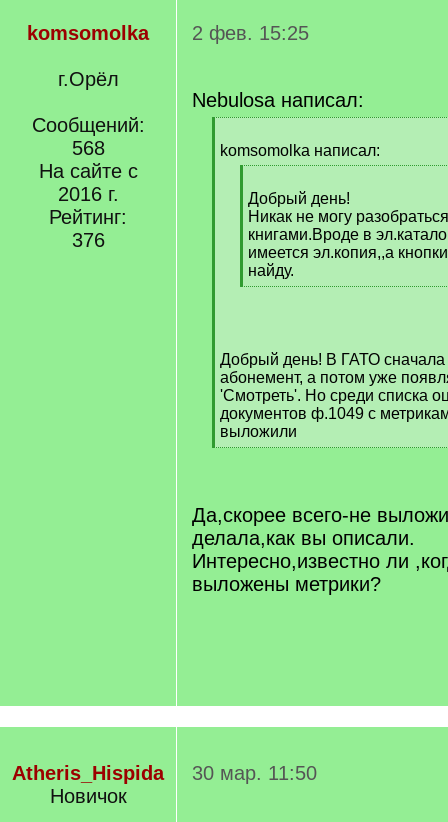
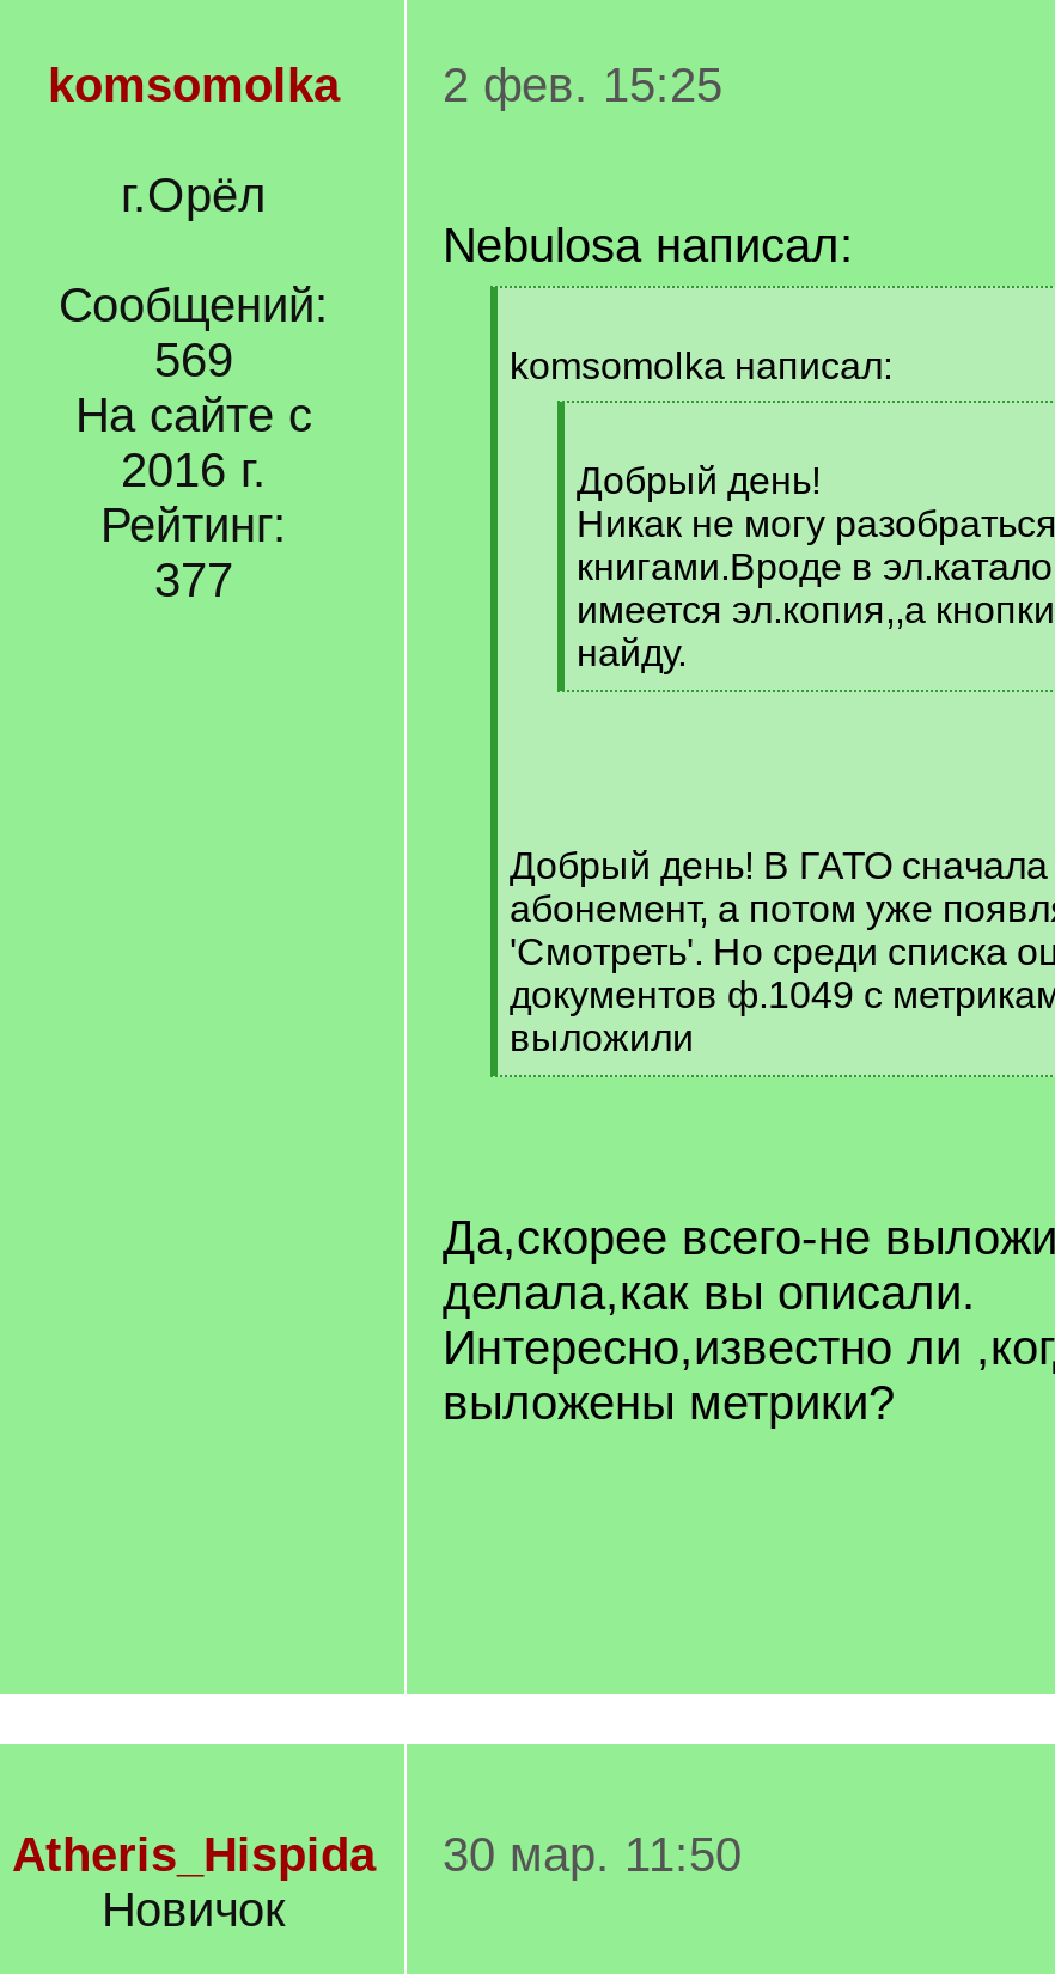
[71,137,104,159] 568 -> [154,334,233,386] 569
[71,229,104,251] 376 -> [154,554,233,606] 377

